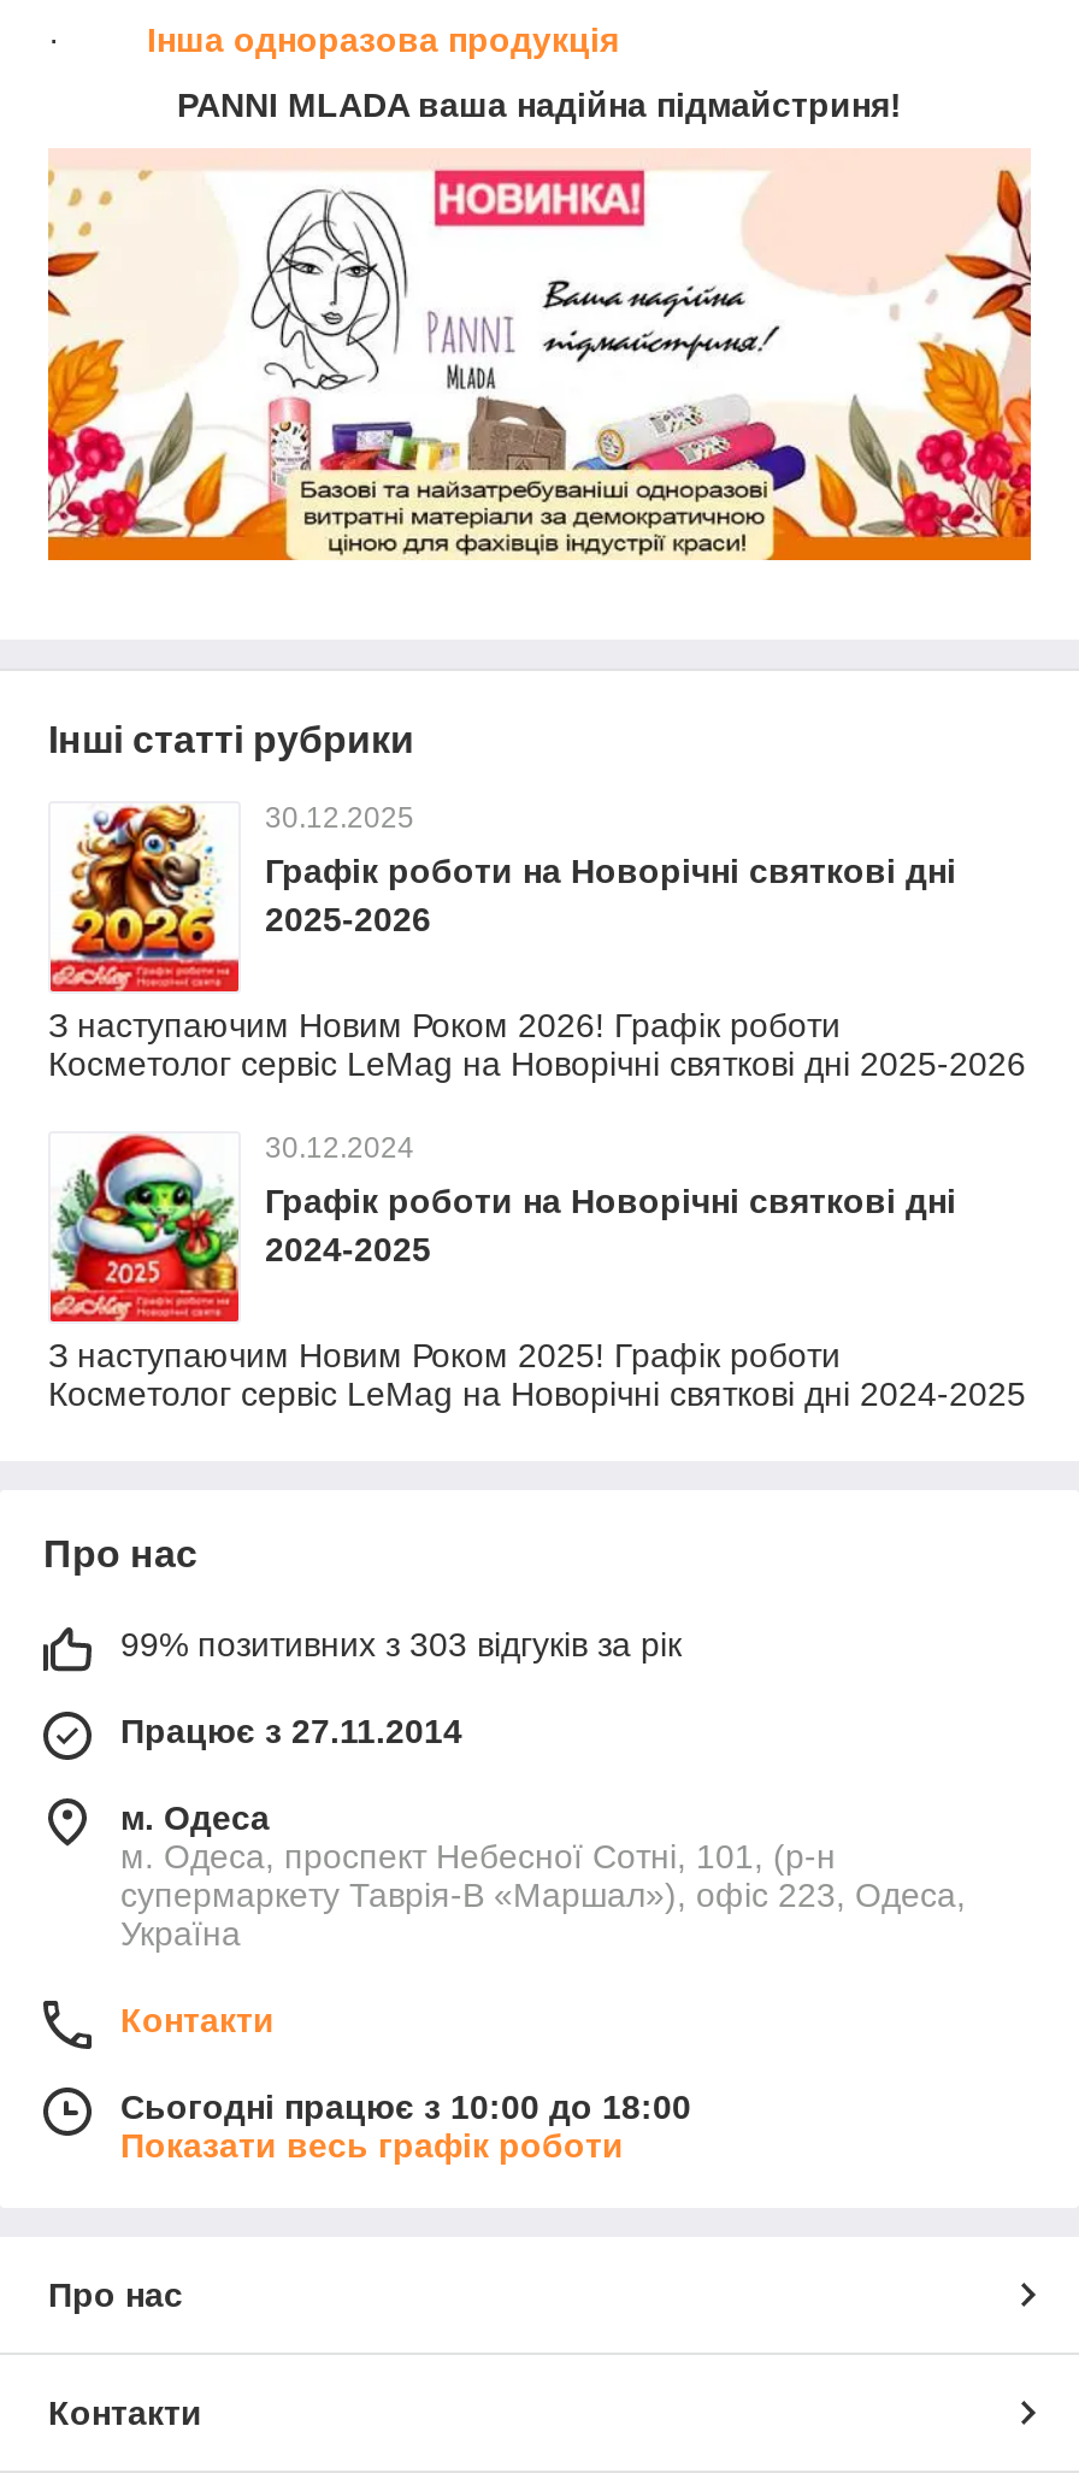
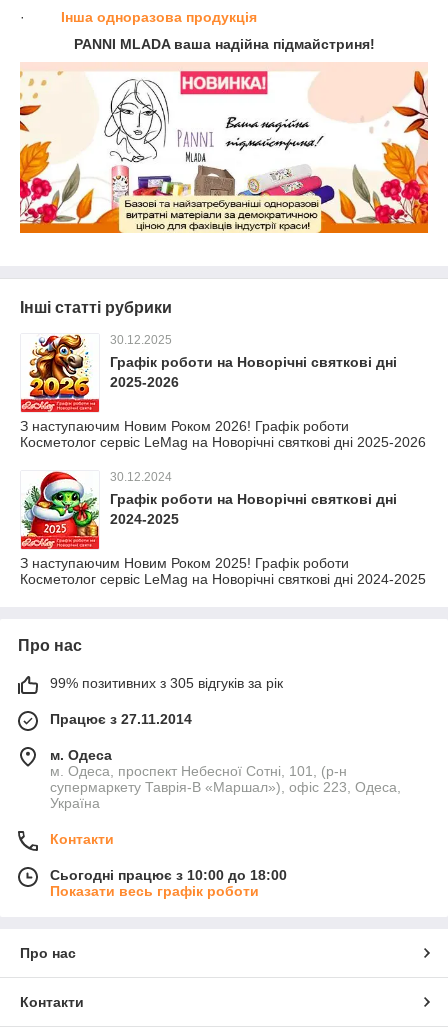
[120,1625,682,1664] 99% позитивних з 303 відгуків за рік -> [50,675,283,691] 99% позитивних з 305 відгуків за рік

